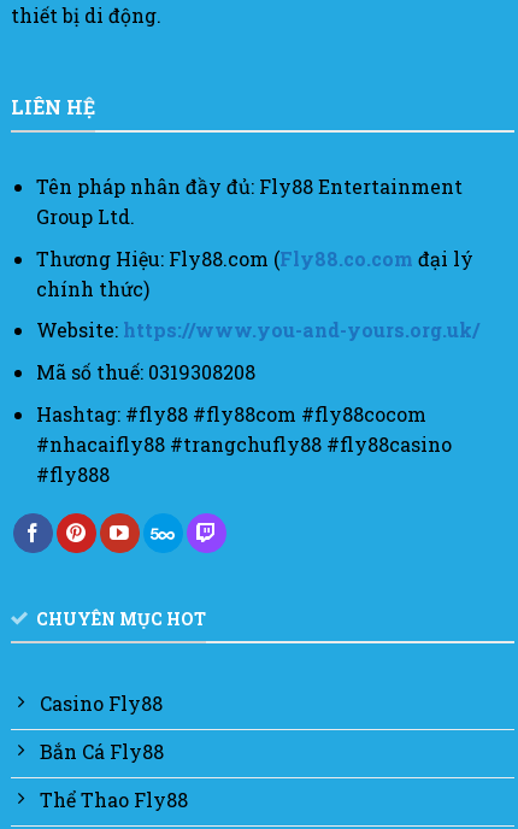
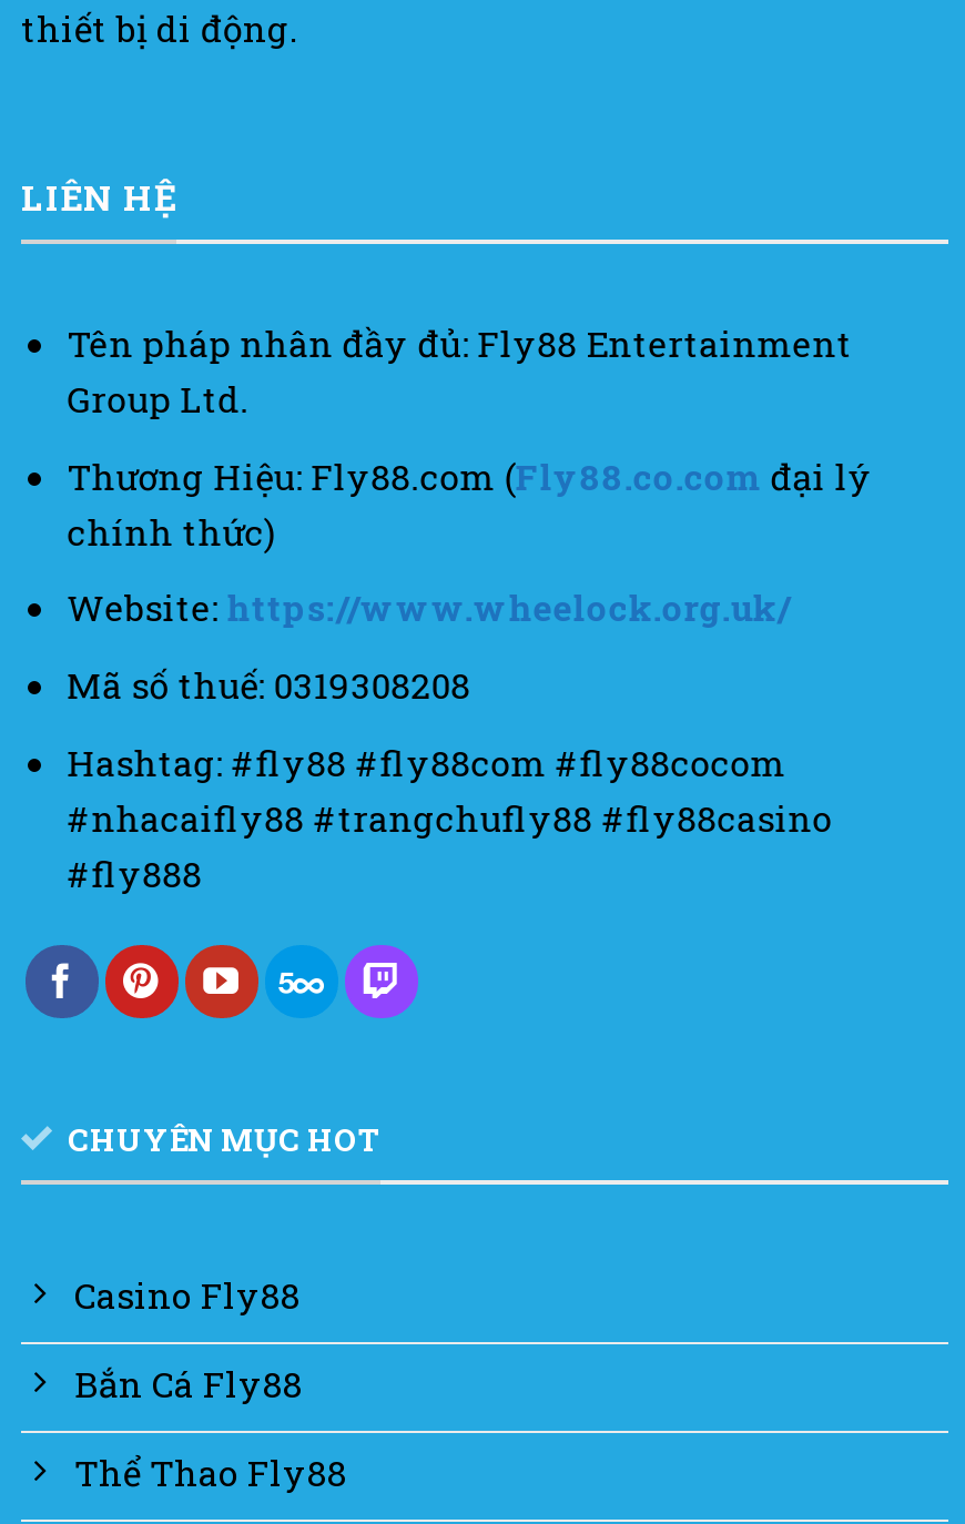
[36,317,479,343] Website: https://www.you-and-yours.org.uk/ -> [67,584,790,631] Website: https://www.wheelock.org.uk/

